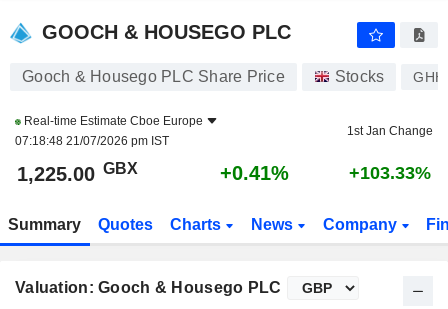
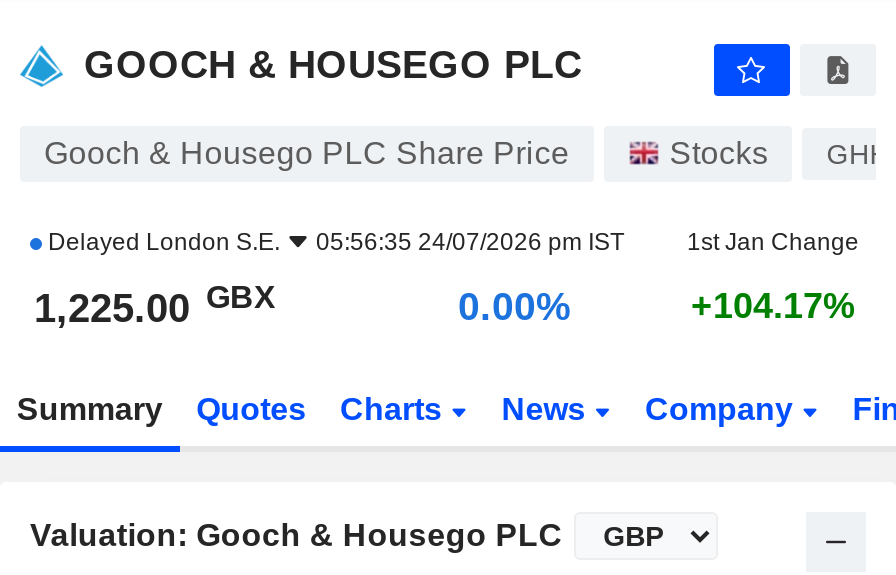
[15,114,203,148] Real-time Estimate Cboe Europe | 07:18:48 21/07/2026 pm IST -> [42,228,624,256] Delayed London S.E. | 05:56:35 24/07/2026 pm IST
[220,162,289,184] +0.41% -> [458,284,572,328] 0.00%
[349,163,431,183] +103.33% -> [691,286,855,326] +104.17%

